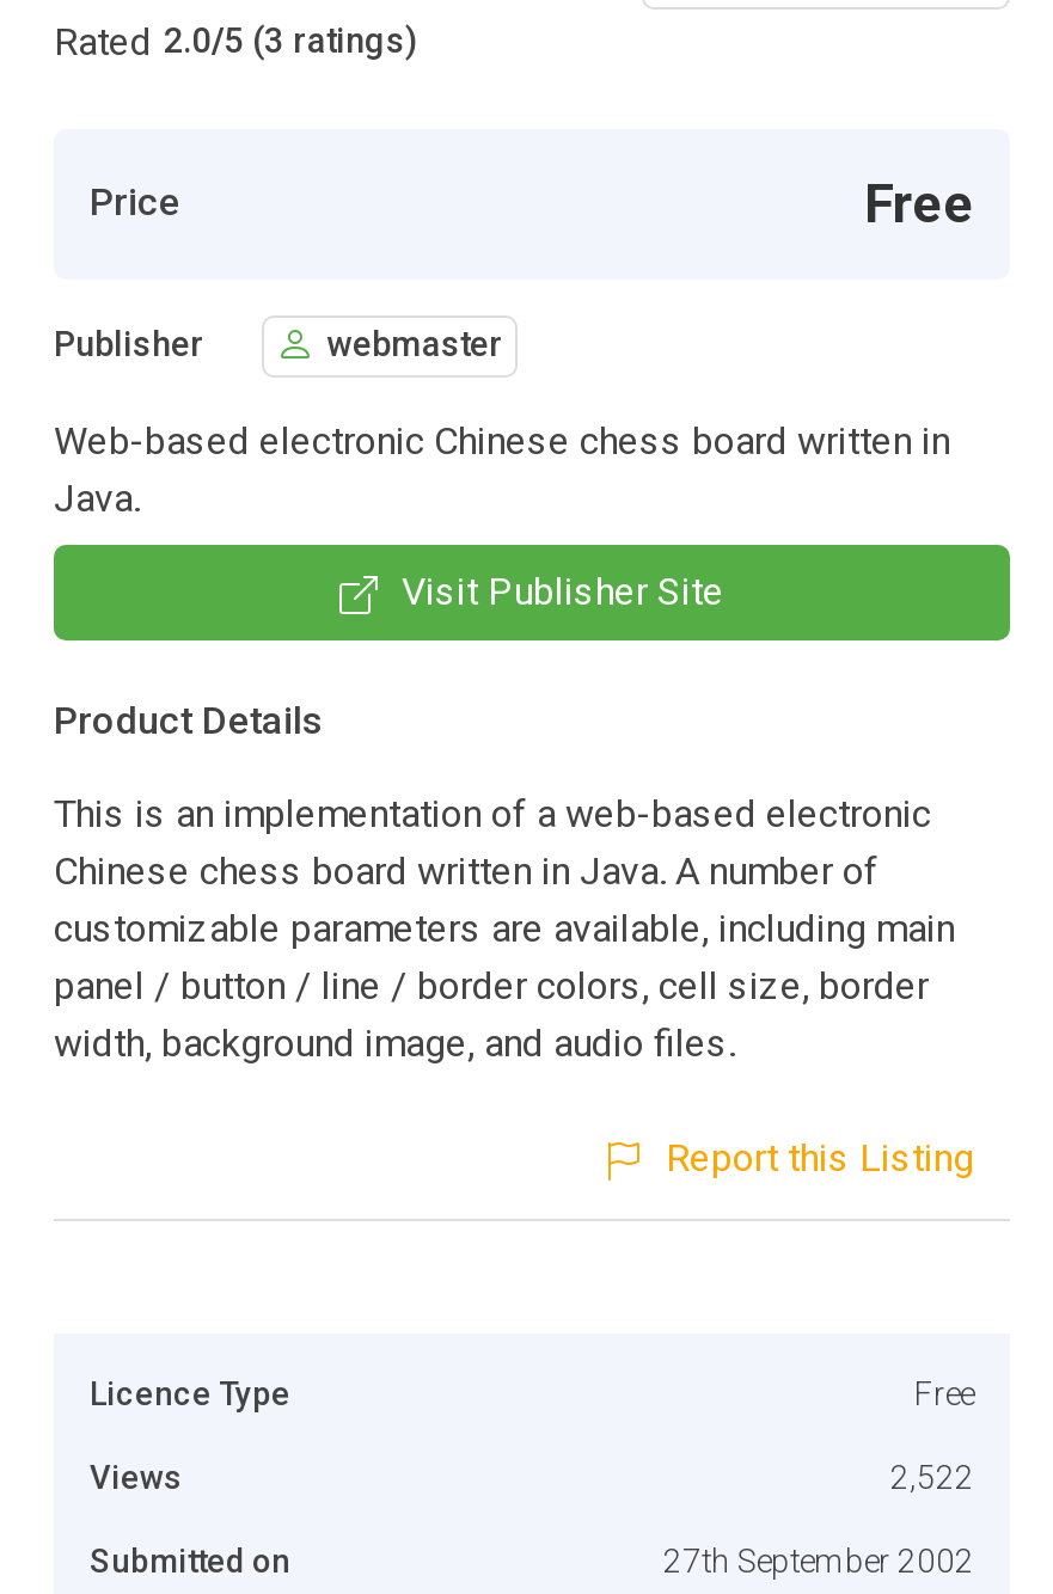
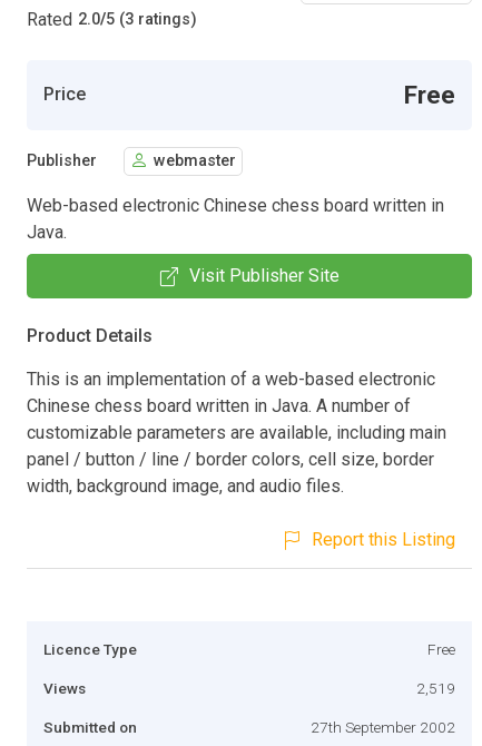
[890,1457,974,1496] 2,522 -> [416,679,455,697] 2,519

